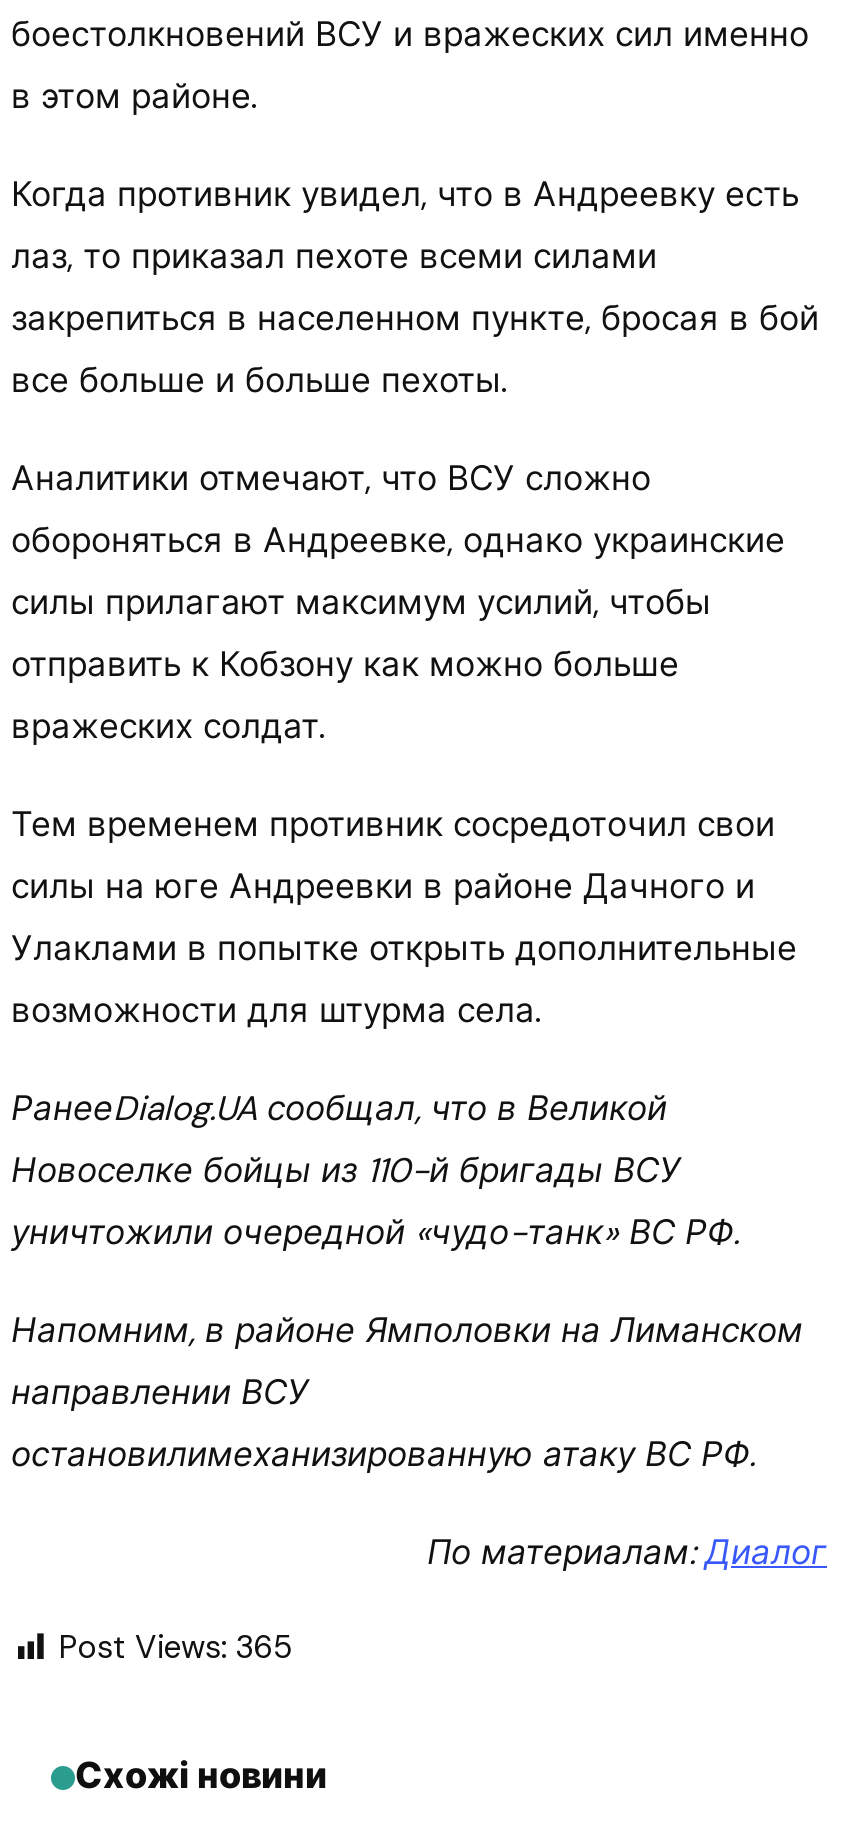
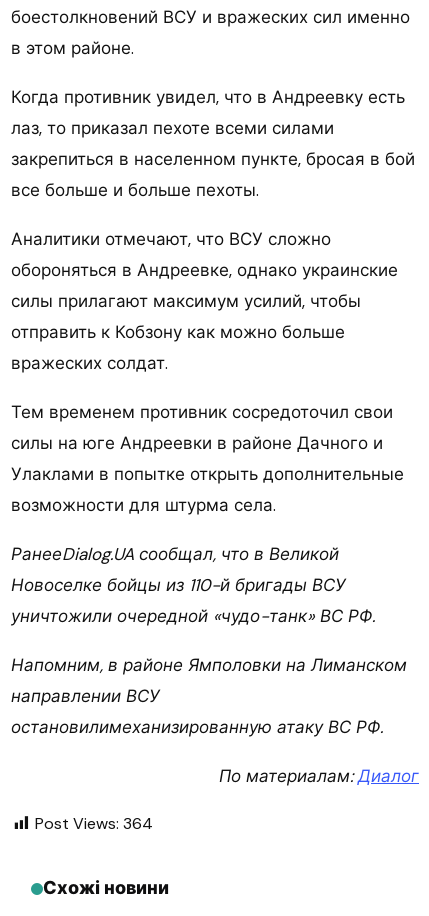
[59,1626,293,1668] Post Views: 365 -> [35,813,153,834] Post Views: 364

